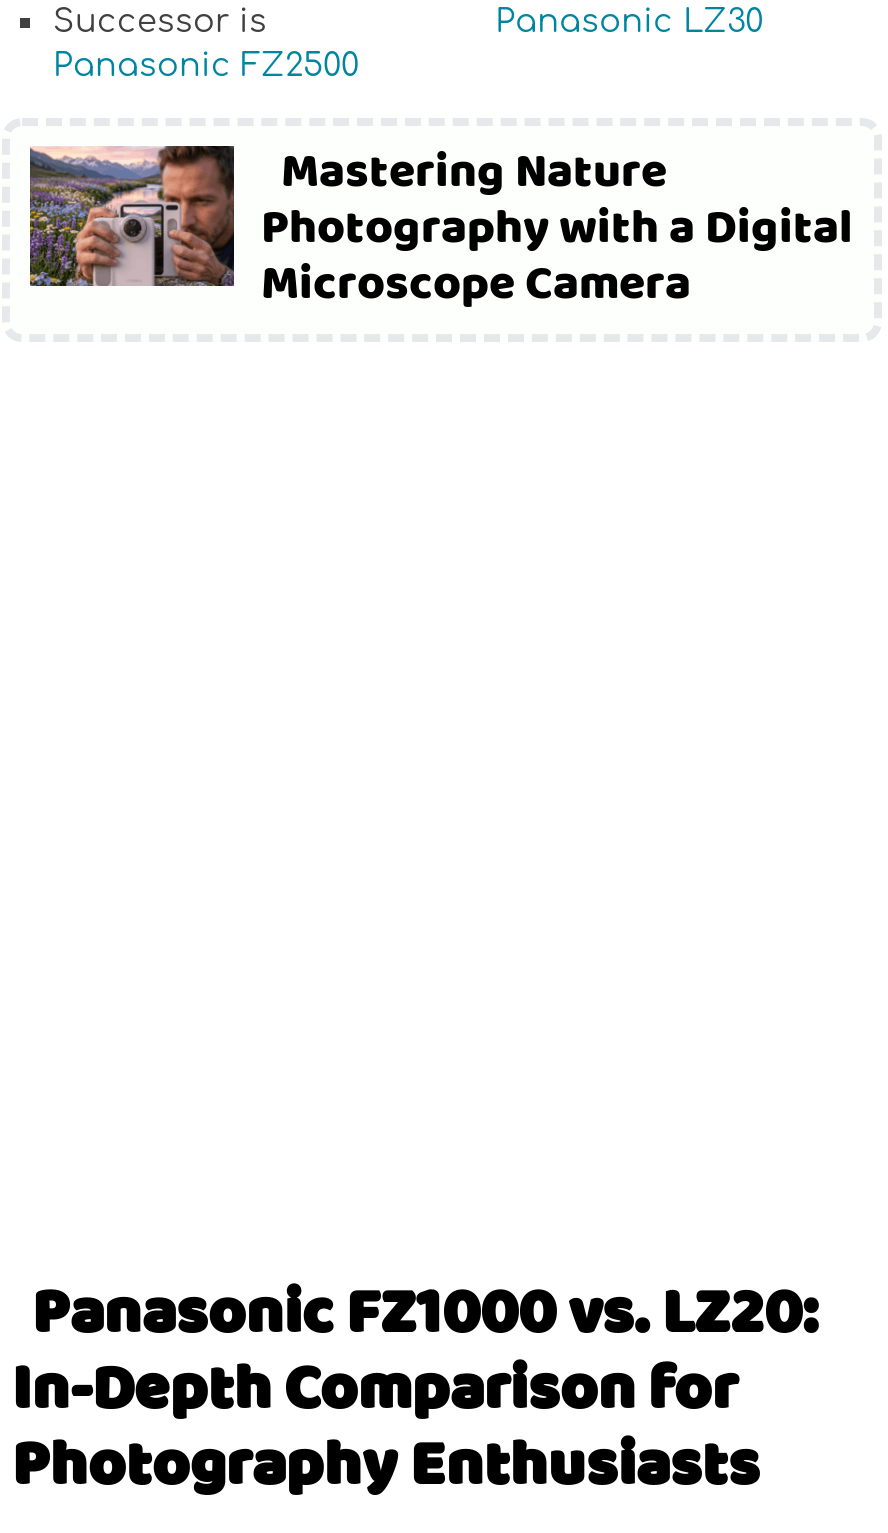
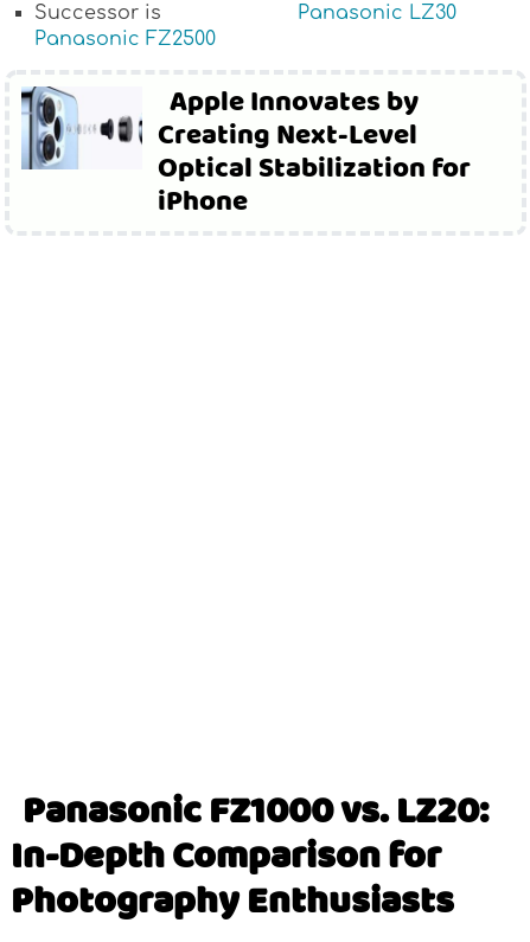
[28,136,853,324] [image] | Mastering Nature | Photography with a Digital | Microscope Camera -> [21,80,471,225] [image] | Apple Innovates by | Creating Next-Level | Optical Stabilization for | iPhone

